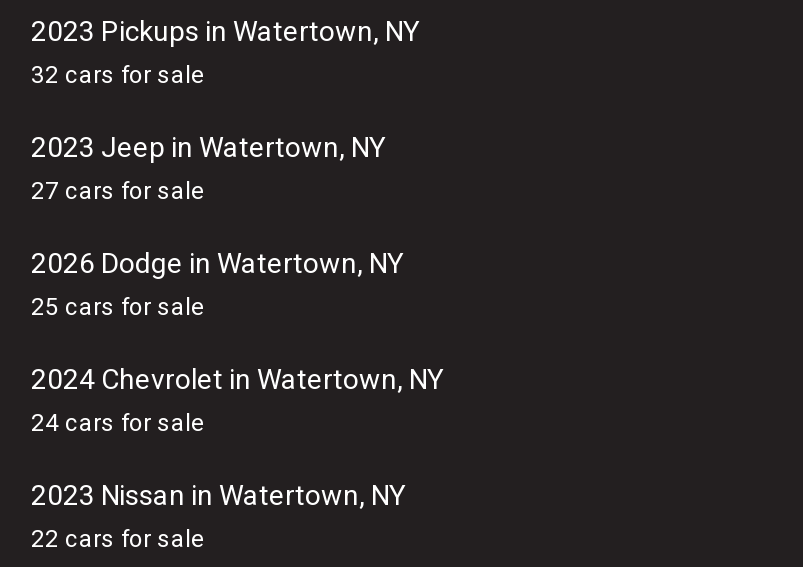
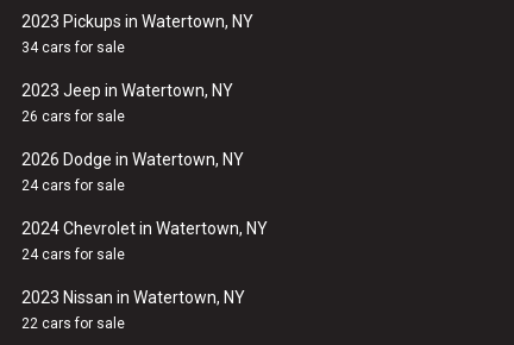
[31,61,205,89] 32 cars for sale -> [21,39,125,56] 34 cars for sale
[31,177,205,205] 27 cars for sale -> [21,108,125,125] 26 cars for sale
[31,293,205,321] 25 cars for sale -> [21,177,125,194] 24 cars for sale

